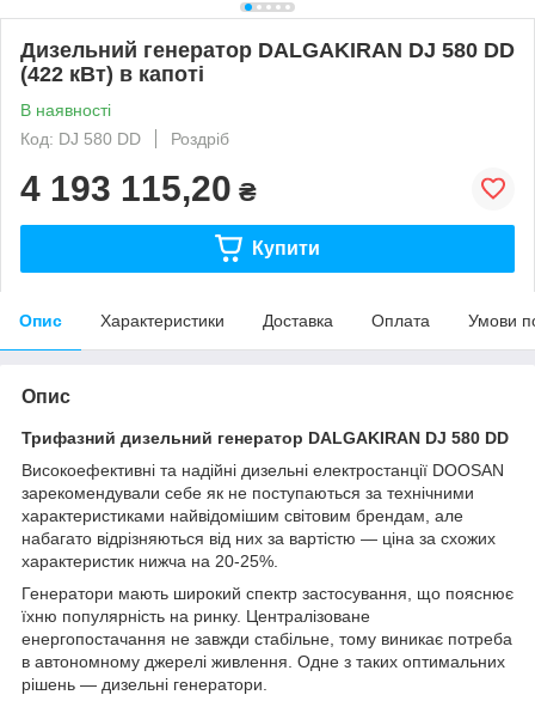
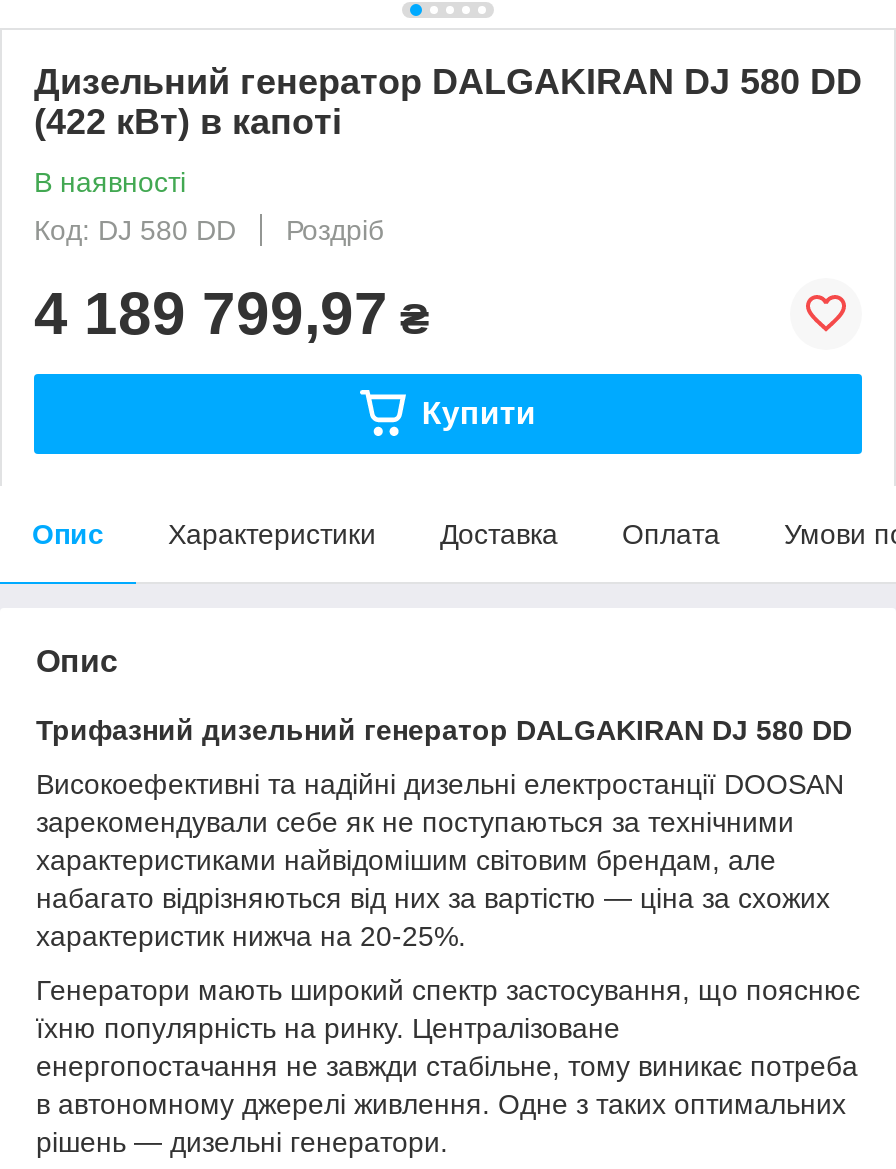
[20,168,257,208] 4 193 115,20 ₴ -> [34,280,430,346] 4 189 799,97 ₴

